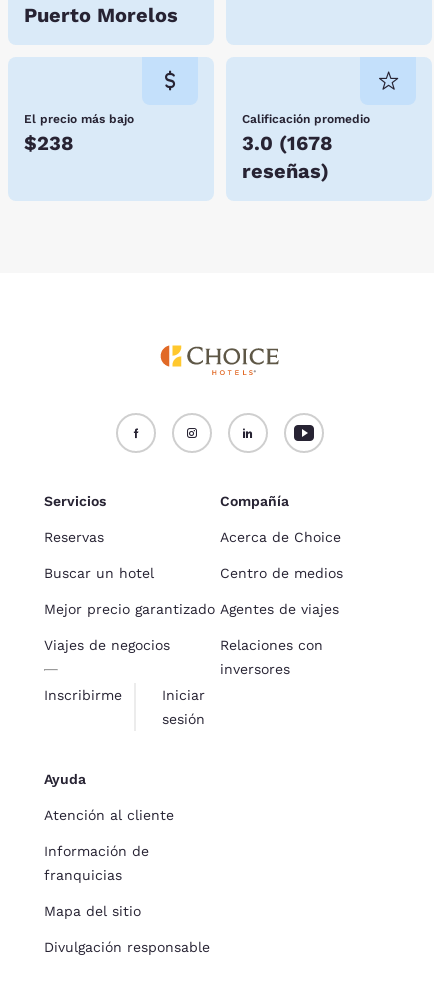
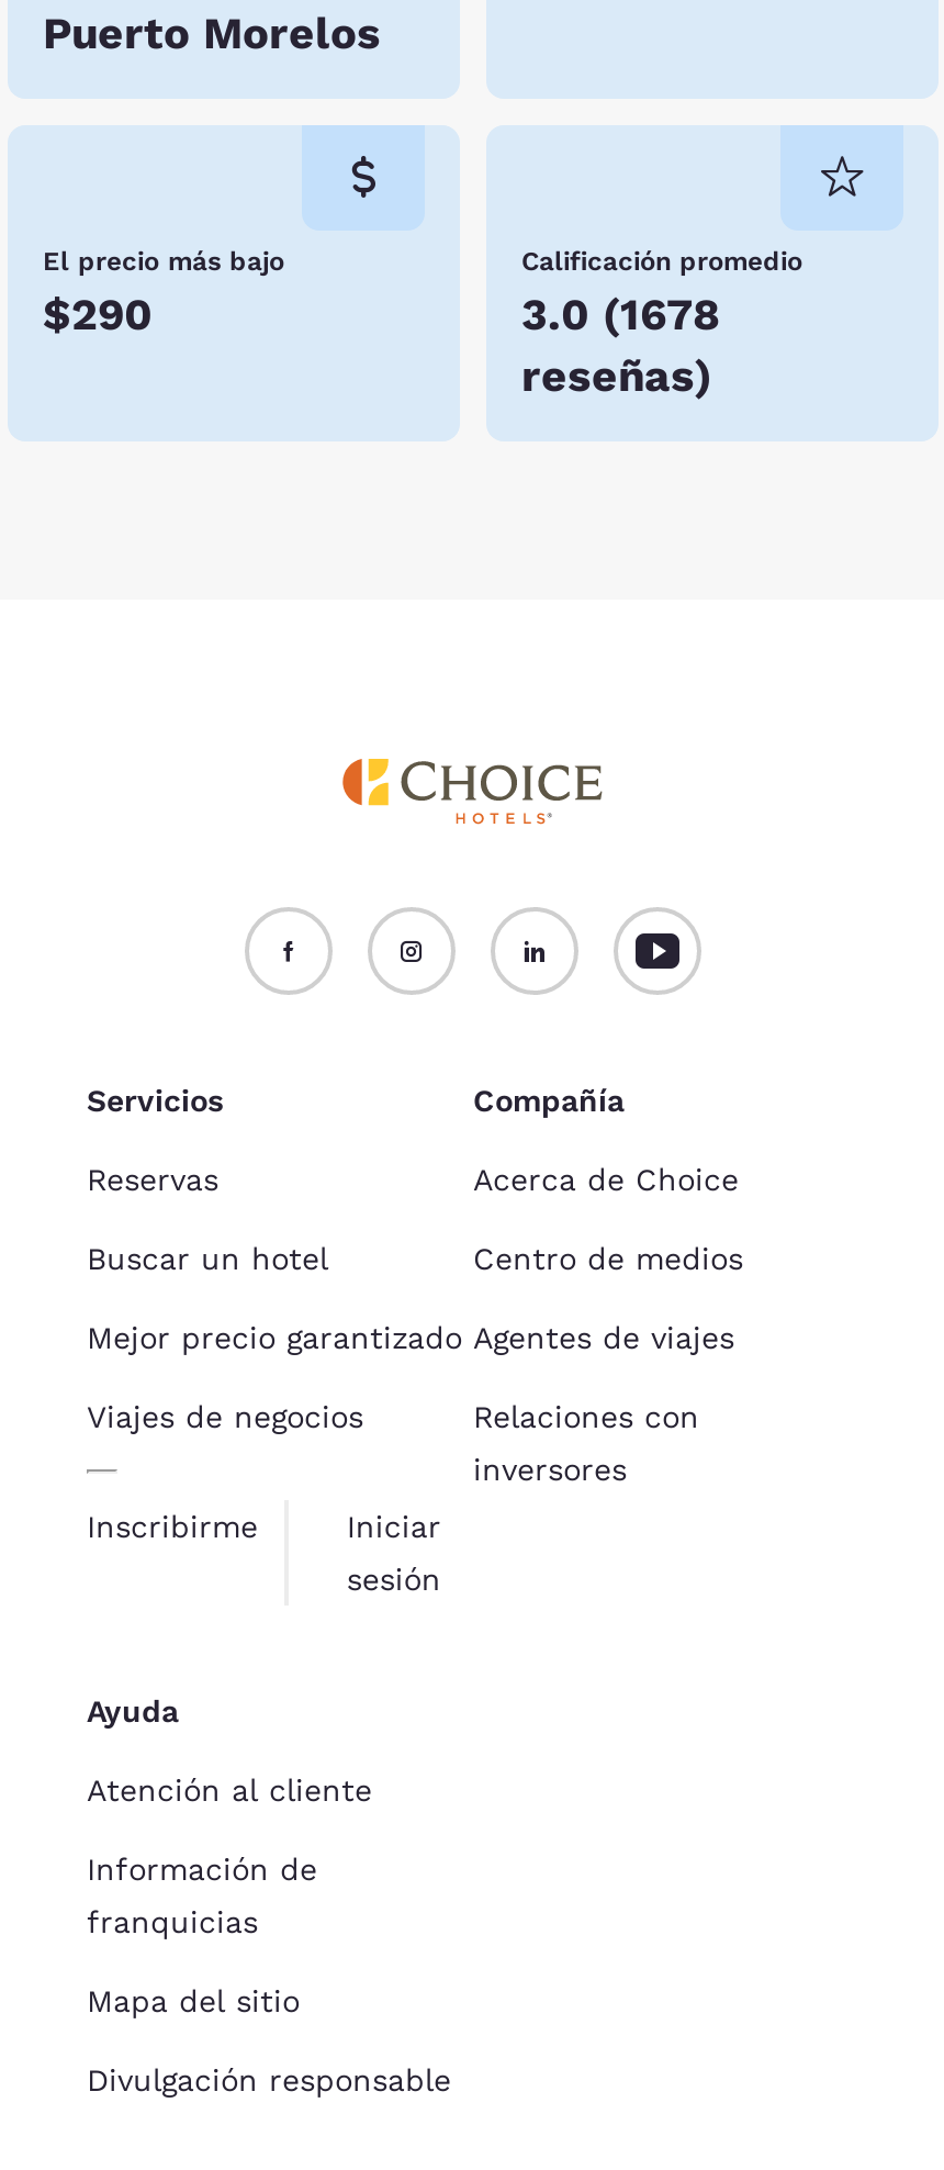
[24,131,74,155] $238 -> [43,288,153,340] $290

